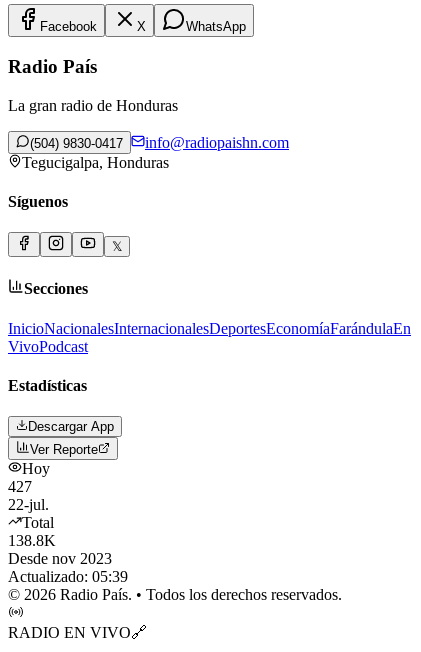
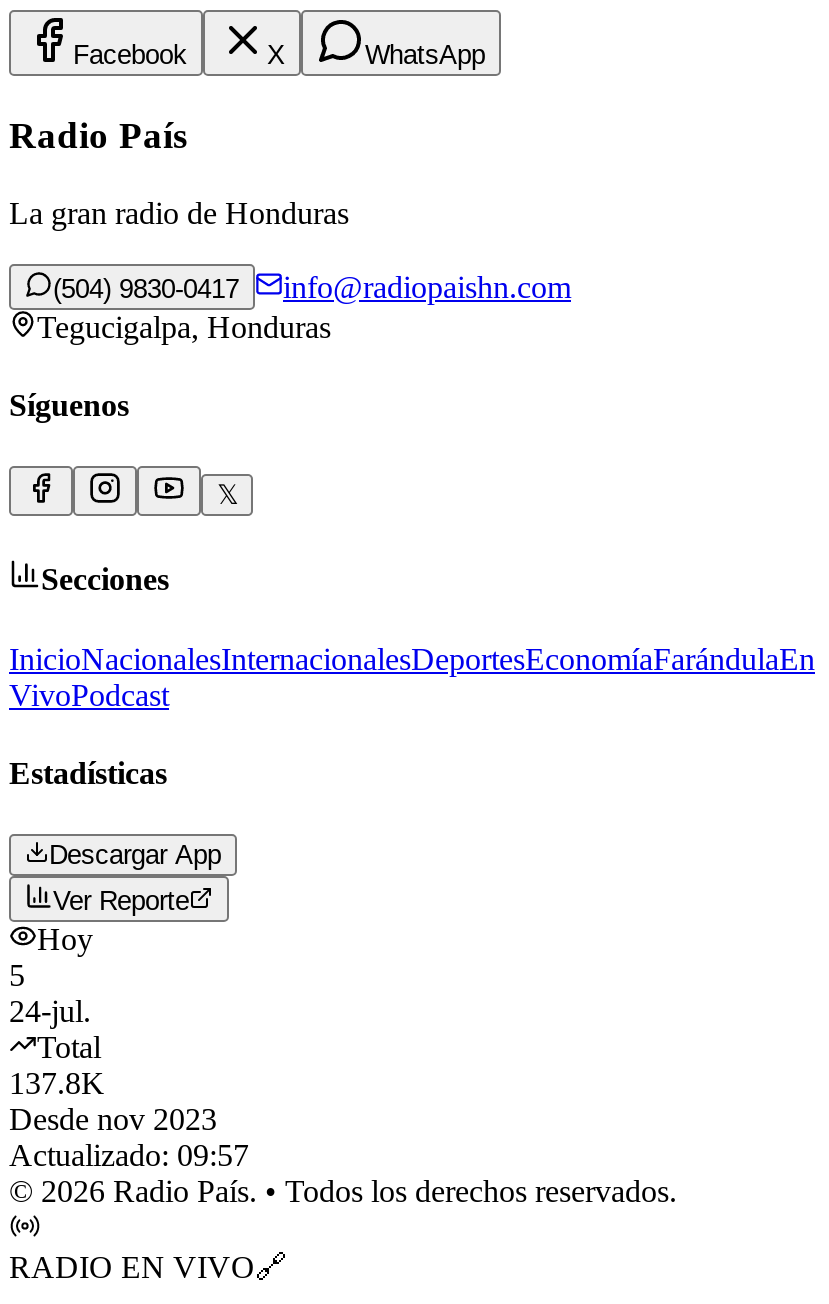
[8,478,49,513] 427 | 22-jul. -> [9,958,91,1028] 5 | 24-jul.
[8,532,56,549] 138.8K -> [9,1066,105,1100] 137.8K
[8,568,128,585] Actualizado: 05:39 -> [9,1138,249,1172] Actualizado: 09:57

